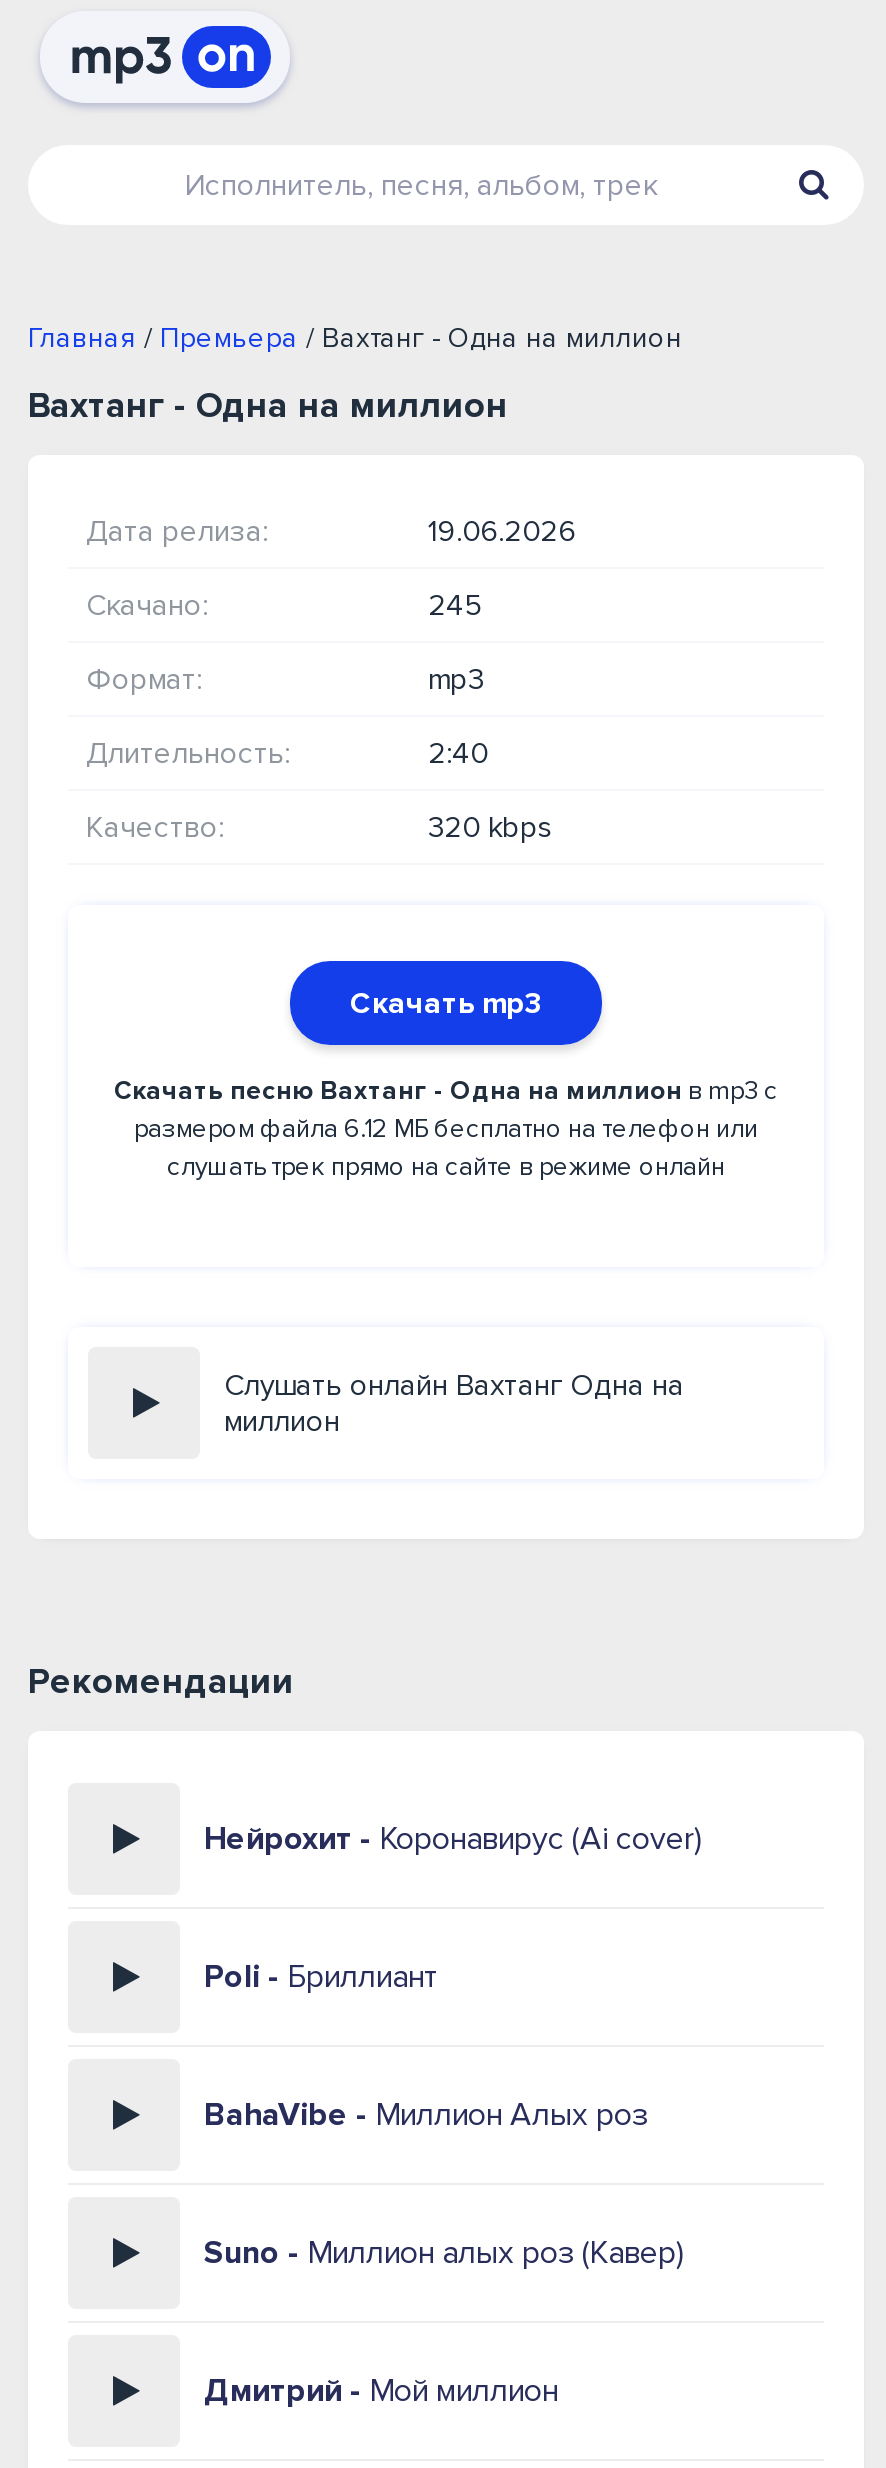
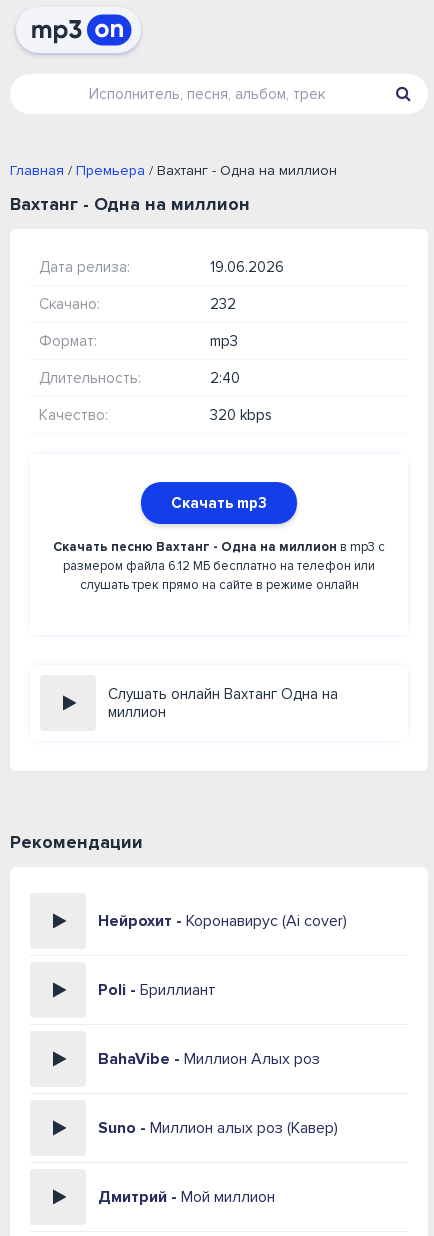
[428,587,482,623] 245 -> [210,295,236,313] 232

